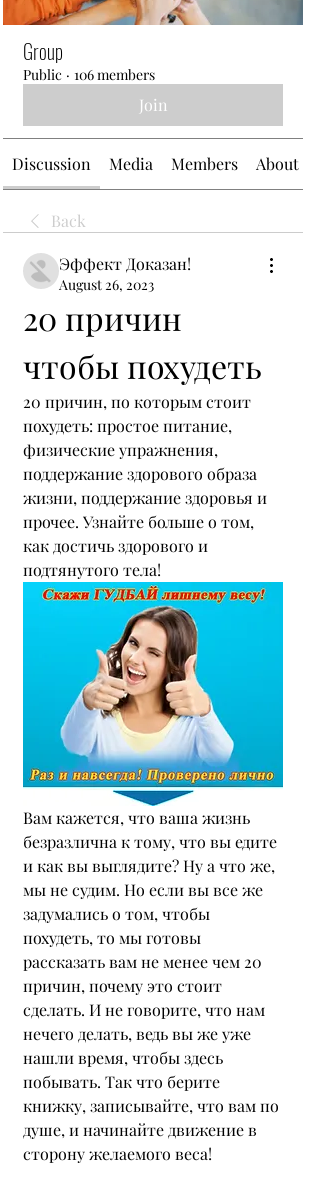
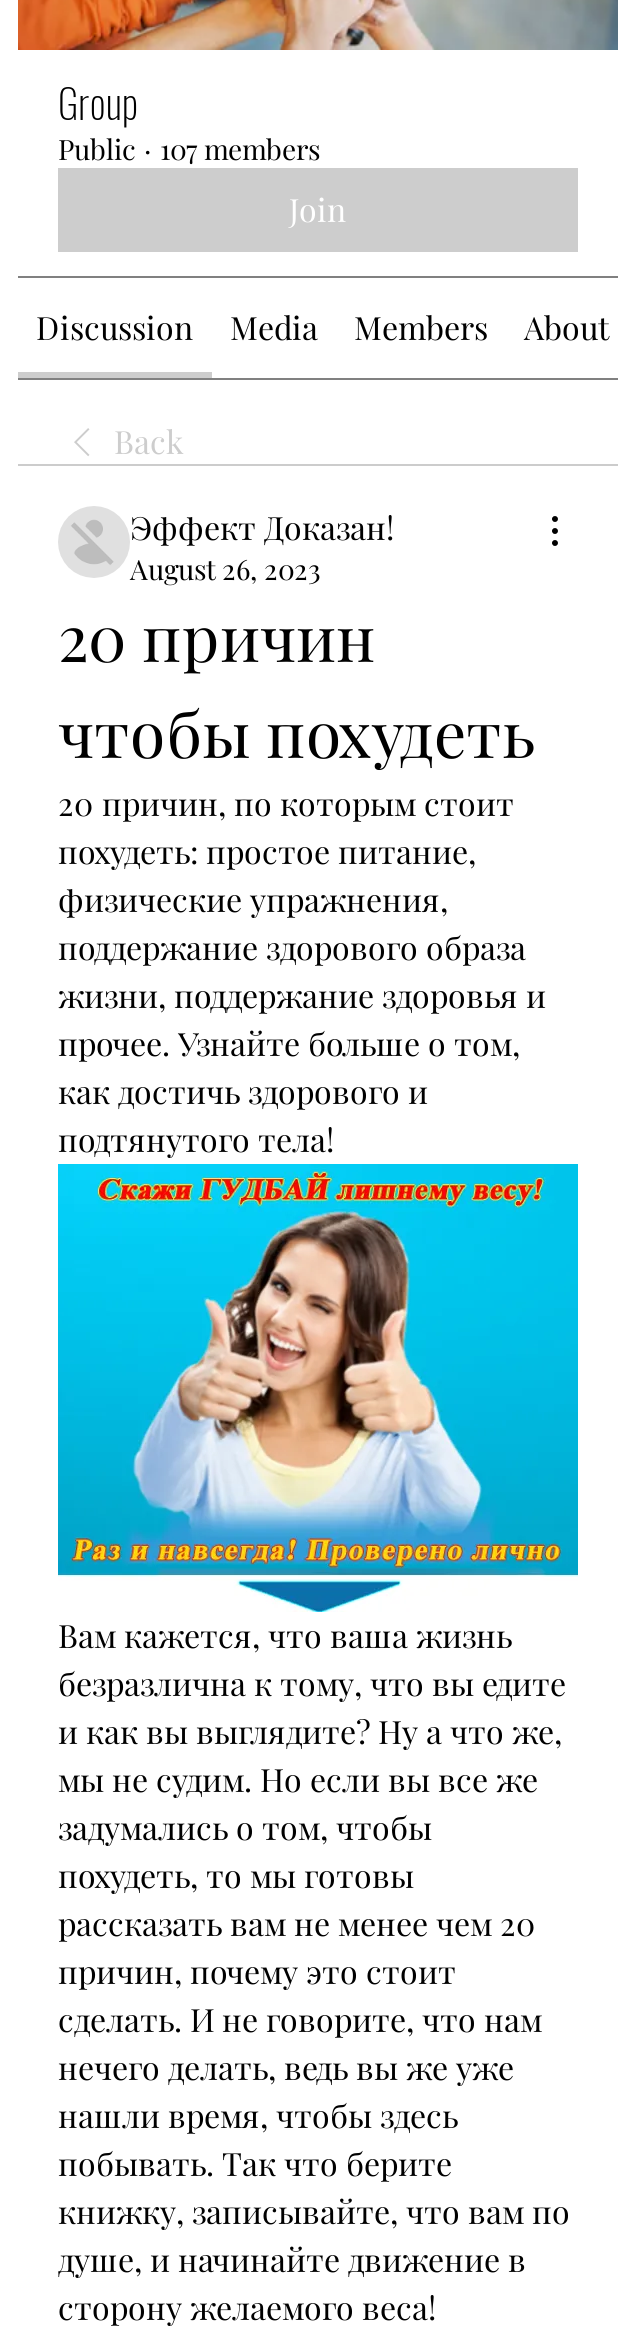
[23,65,155,84] Public · 106 members -> [58,130,320,168] Public · 107 members

